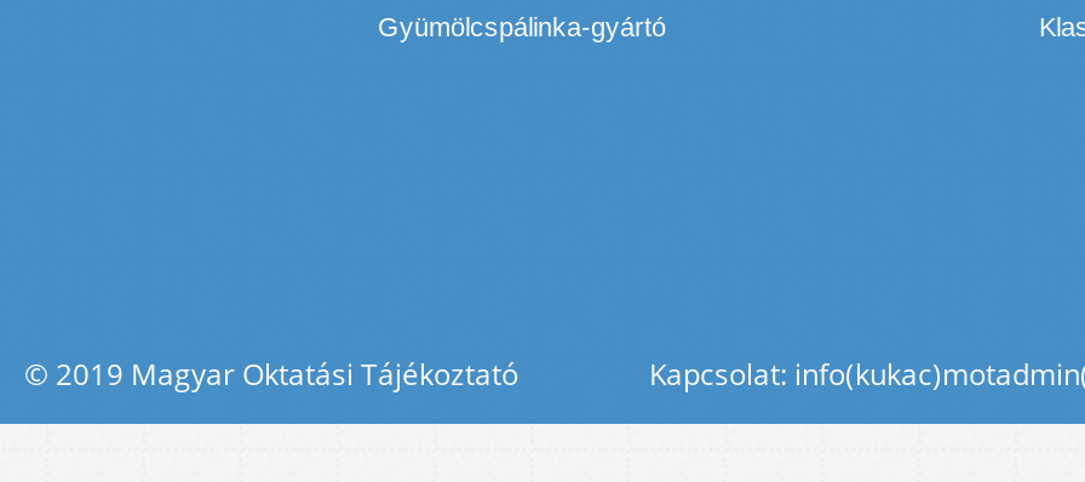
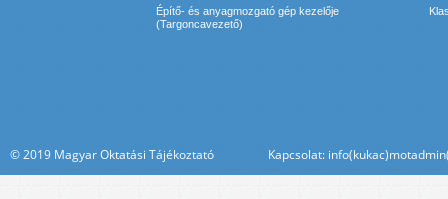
[378,11,666,40] Gyümölcspálinka-gyártó -> [156,5,339,30] Építő- és anyagmozgató gép kezelője | (Targoncavezető)

